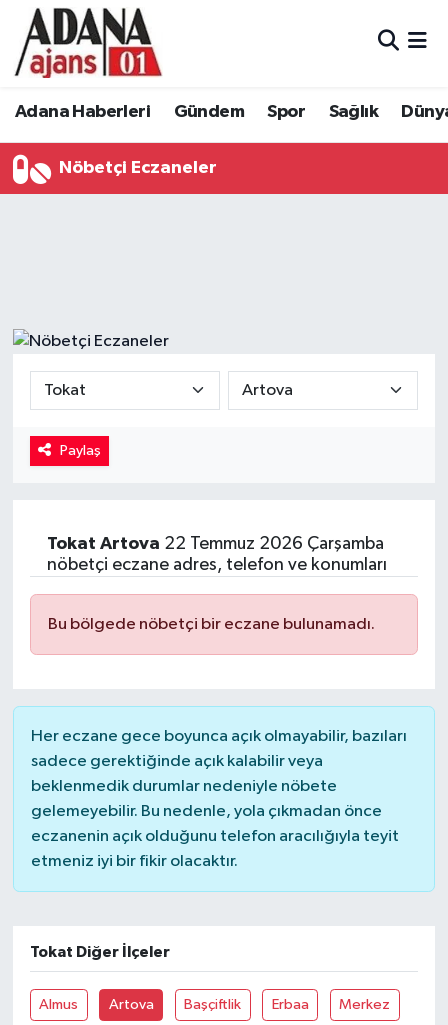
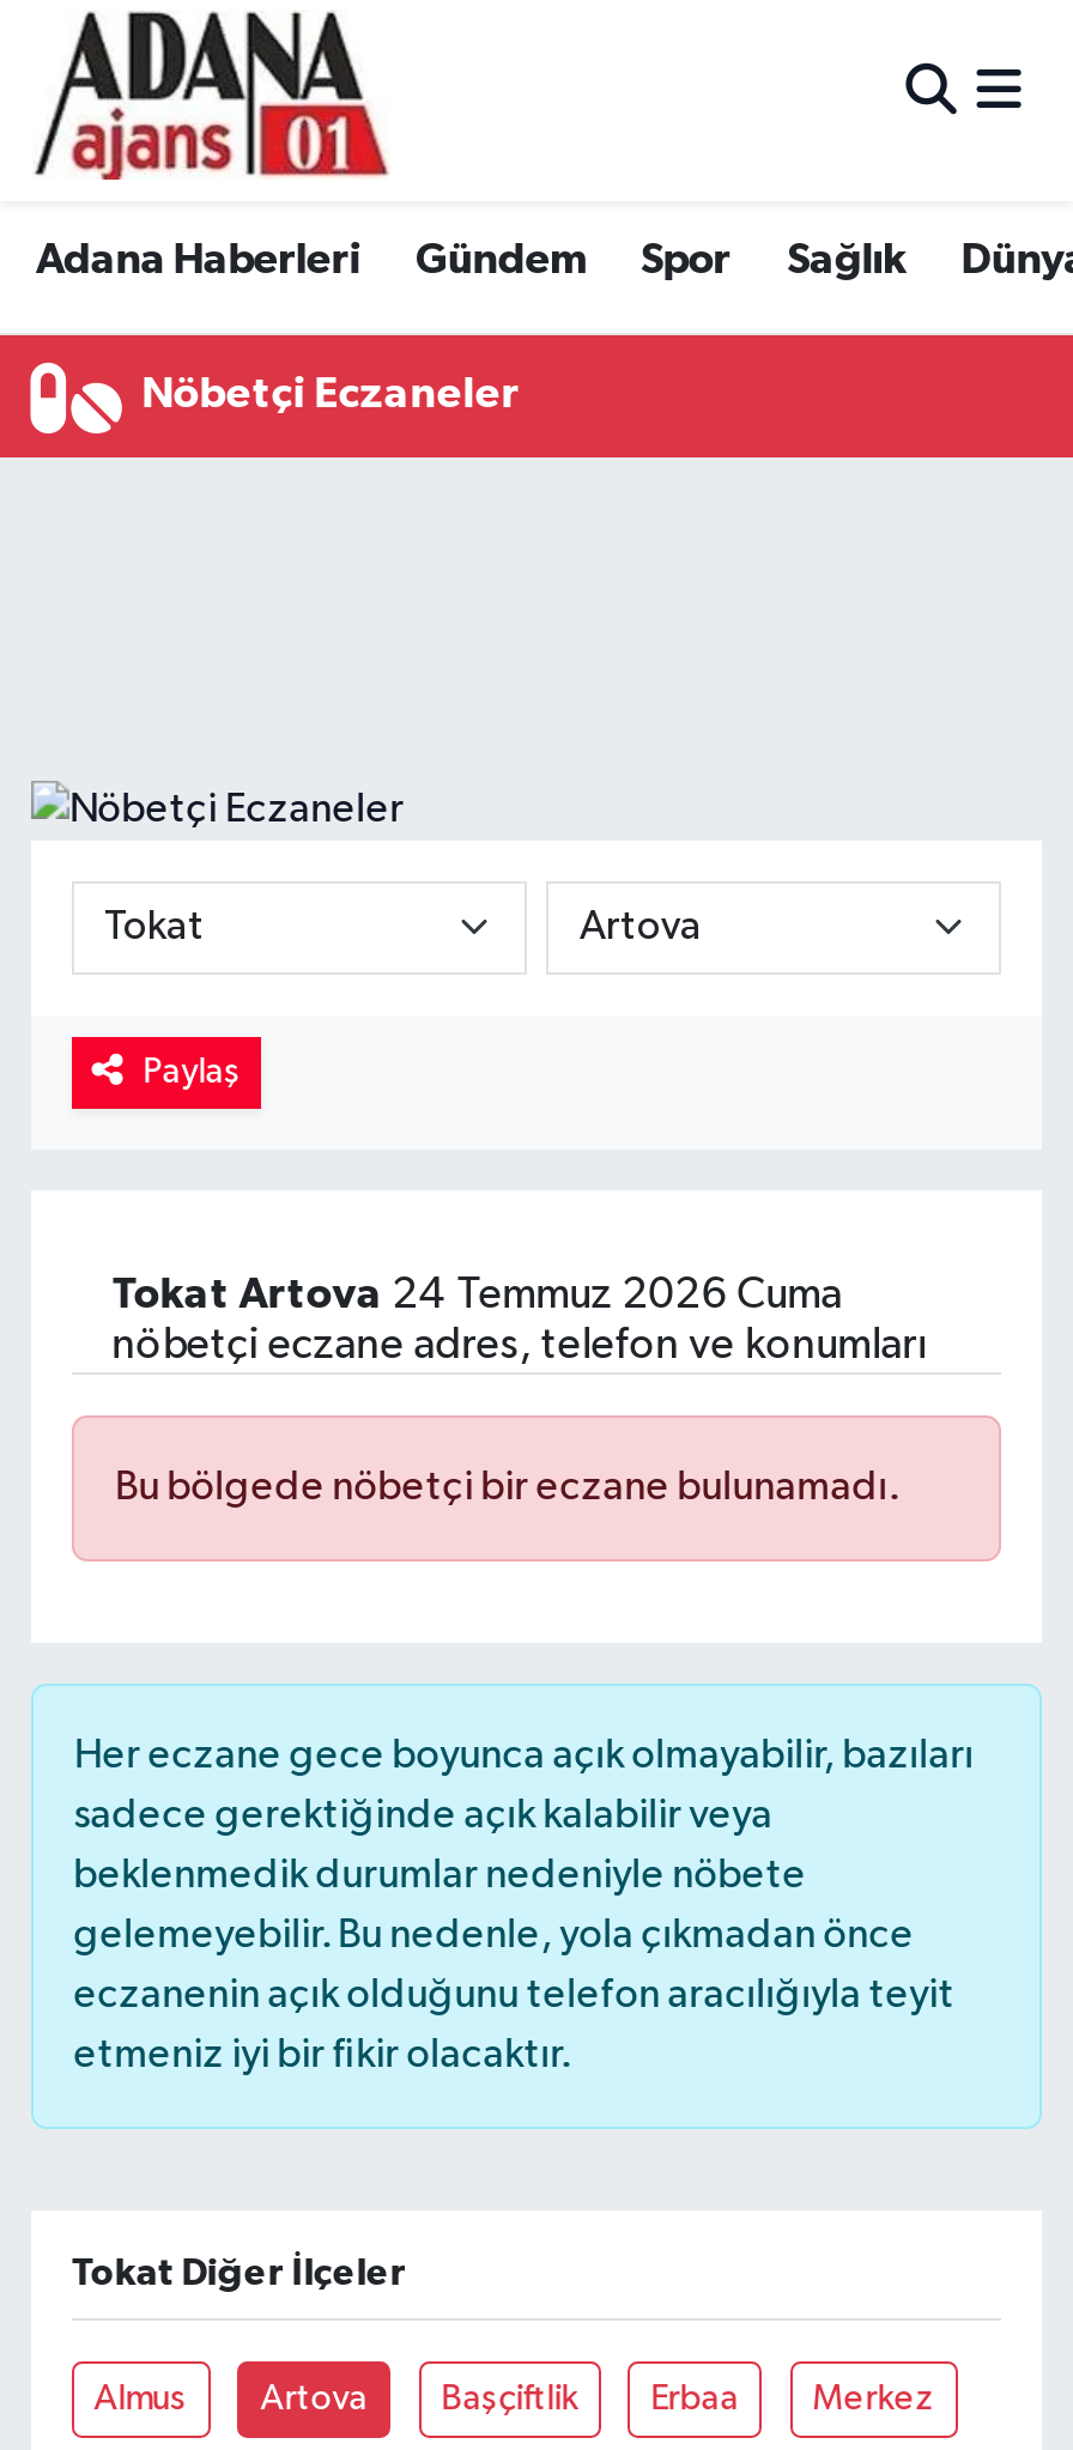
[47,535,384,553] Tokat Artova 22 Temmuz 2026 Çarşamba -> [112,1275,843,1318] Tokat Artova 24 Temmuz 2026 Cuma

